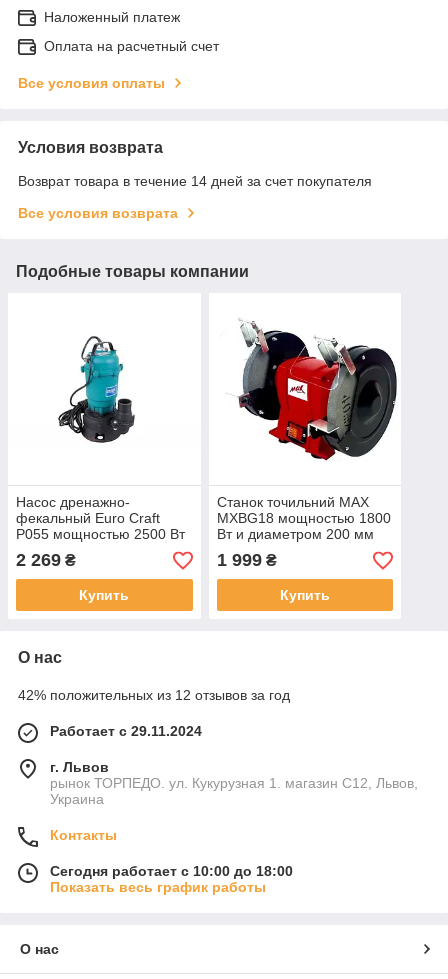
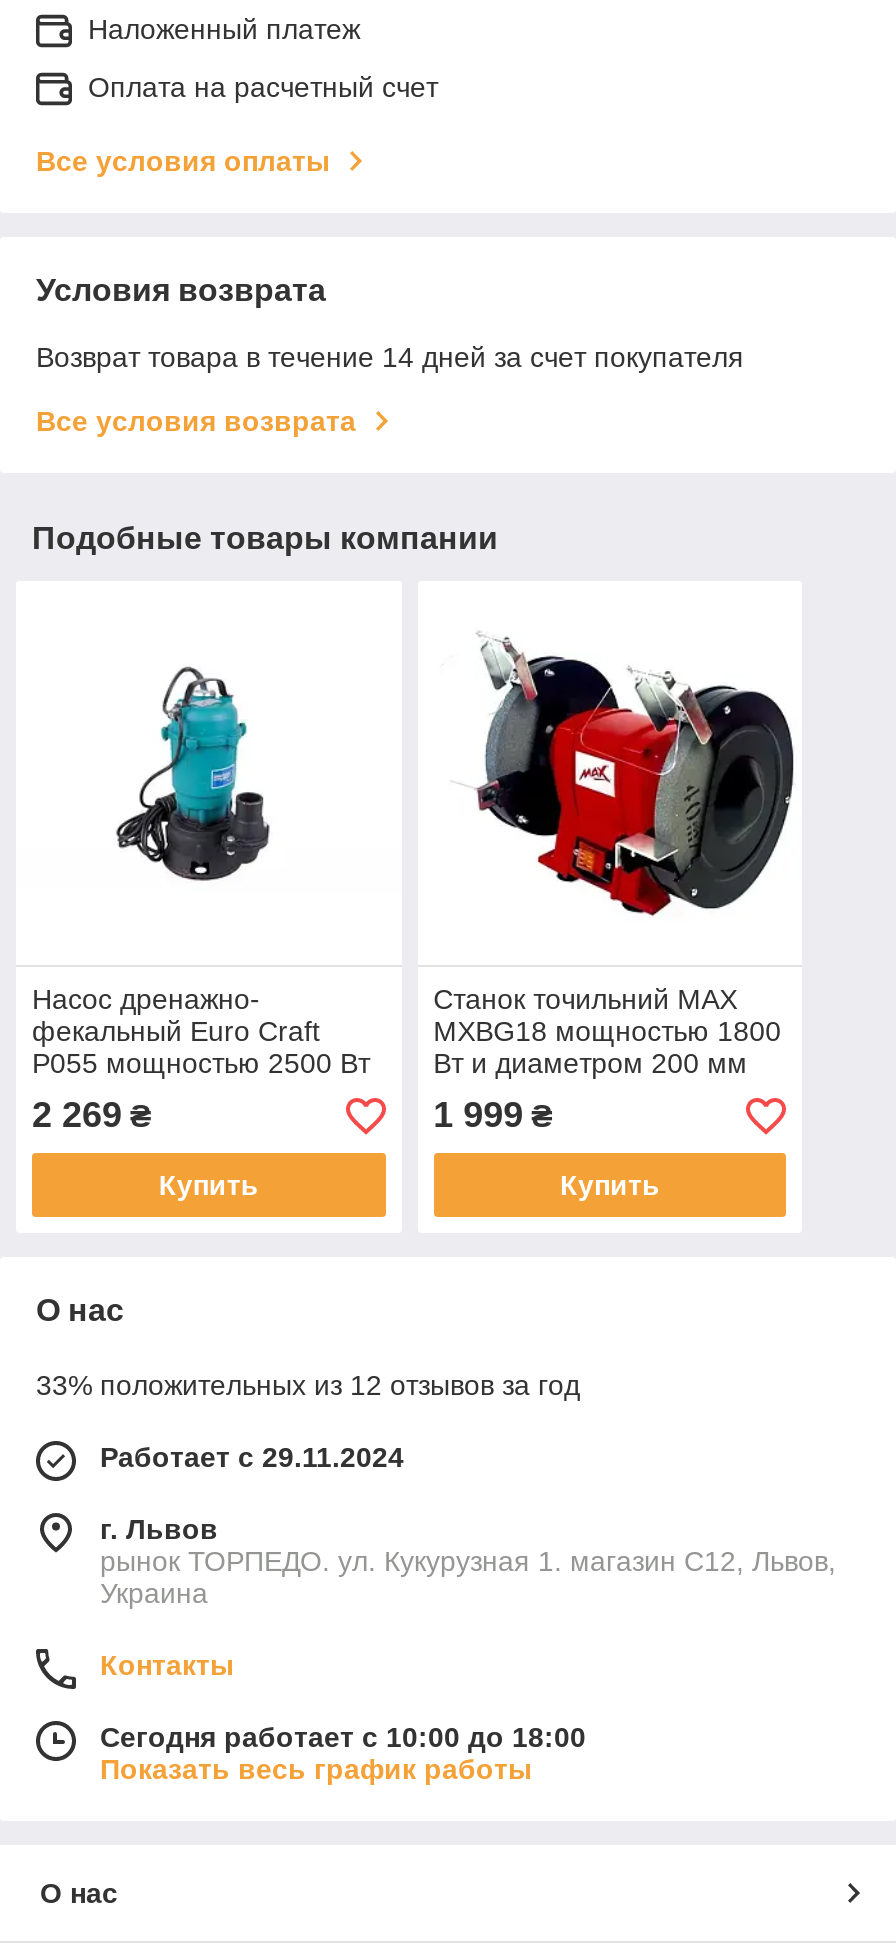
[18,687,290,703] 42% положительных из 12 отзывов за год -> [36,1370,580,1402] 33% положительных из 12 отзывов за год

